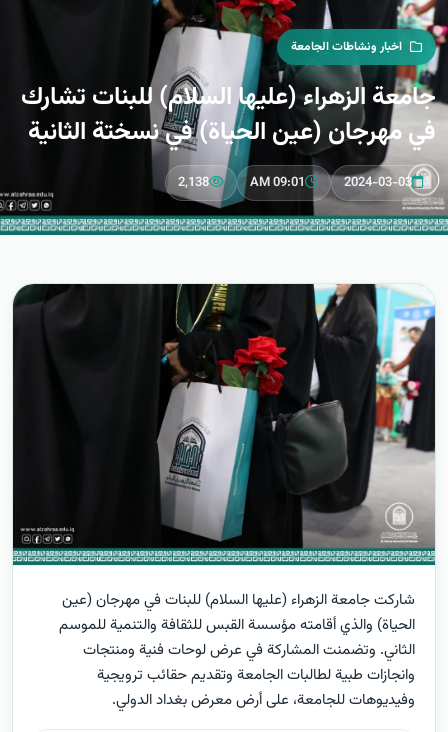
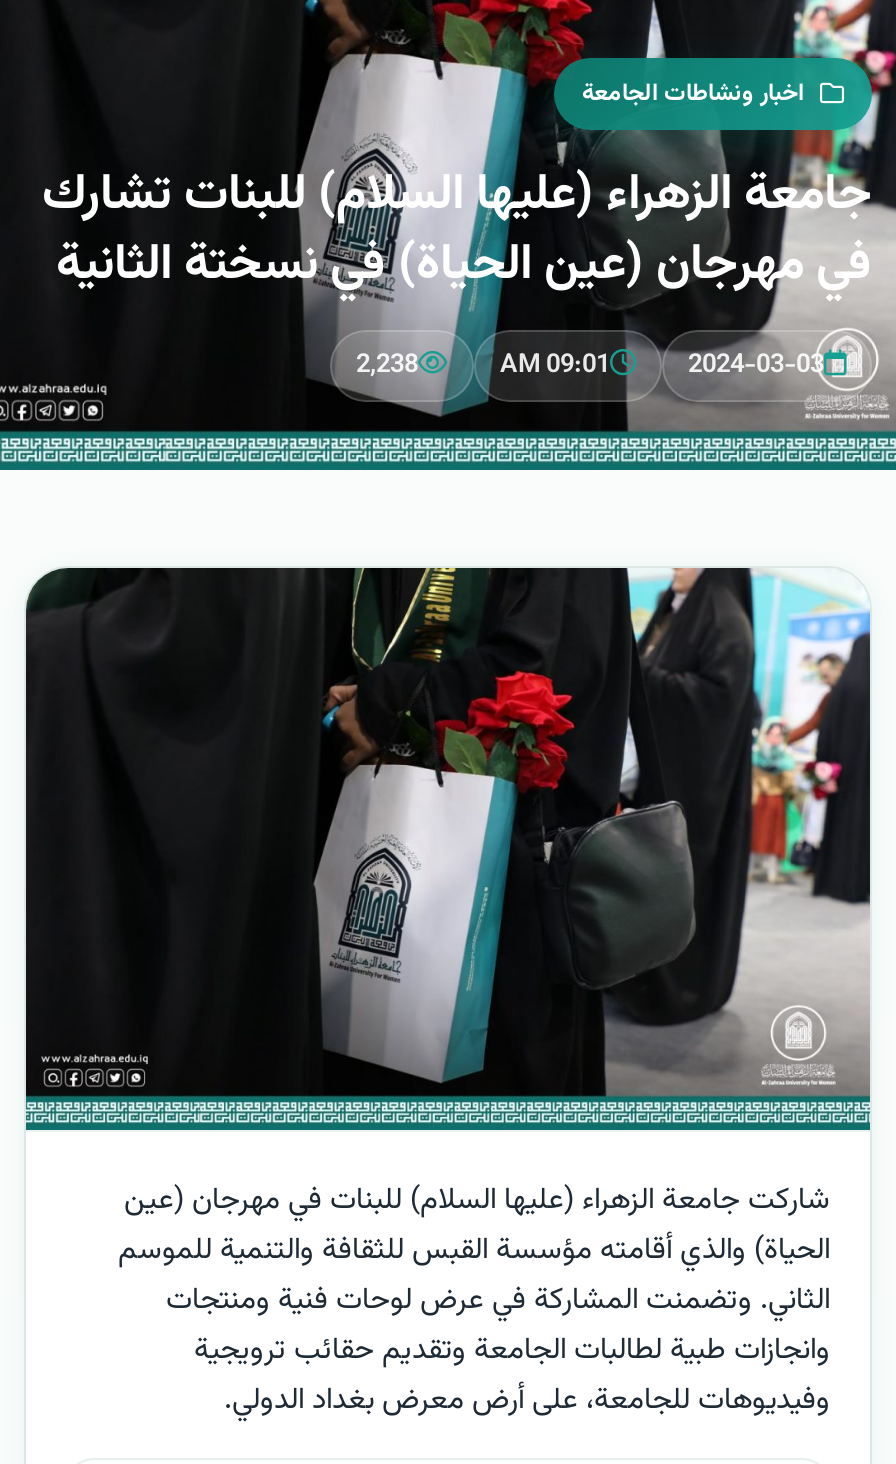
[178,173,209,193] 2,138 -> [356,346,418,386] 2,238

